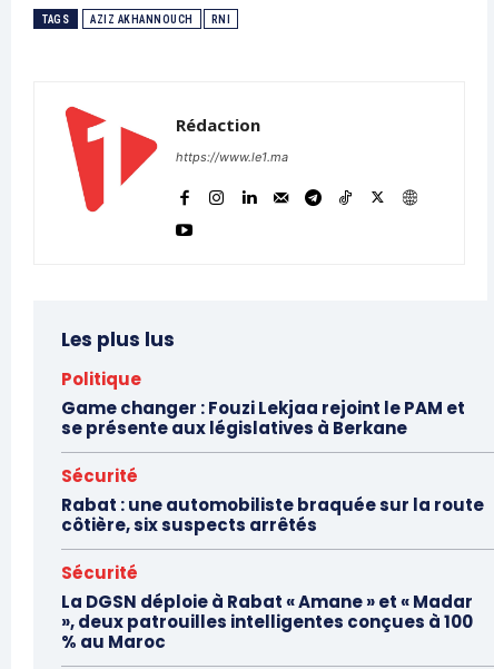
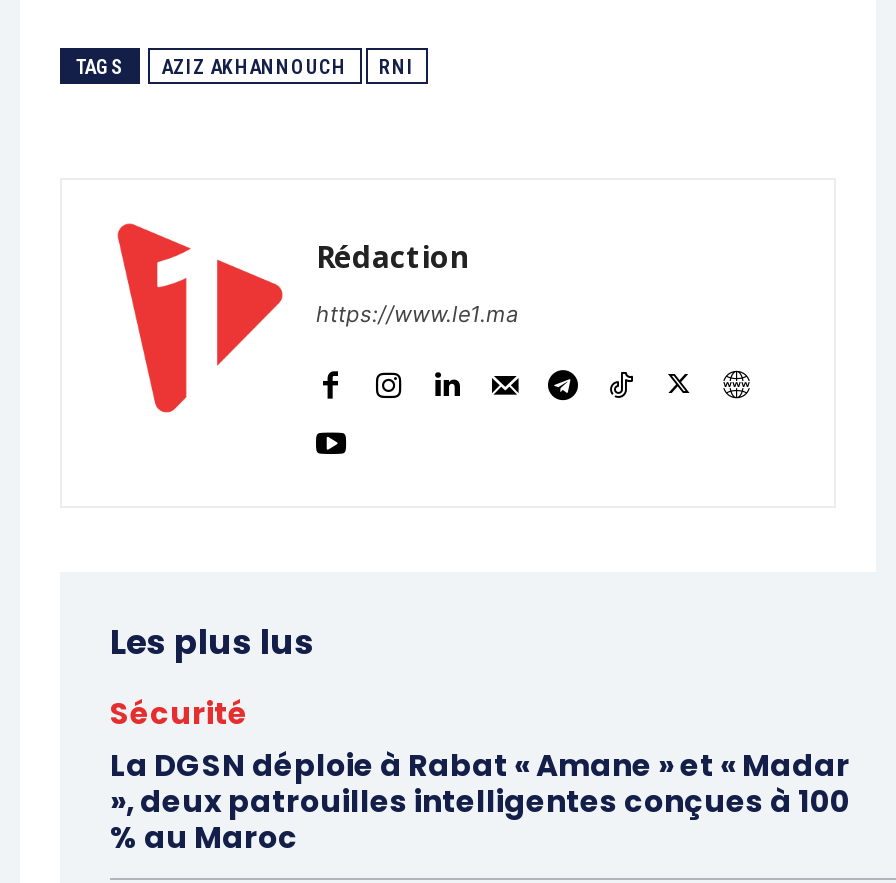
[61,368,484,537] Politique | Game changer : Fouzi Lekjaa rejoint le PAM et | se présente aux législatives à Berkane | Sécurité | Rabat : une automobiliste braquée sur la route | côtière, six suspects arrêtés -> none

